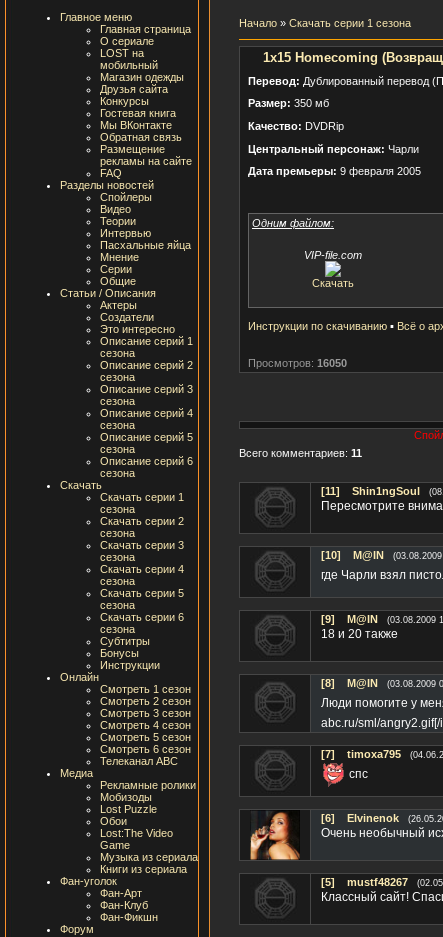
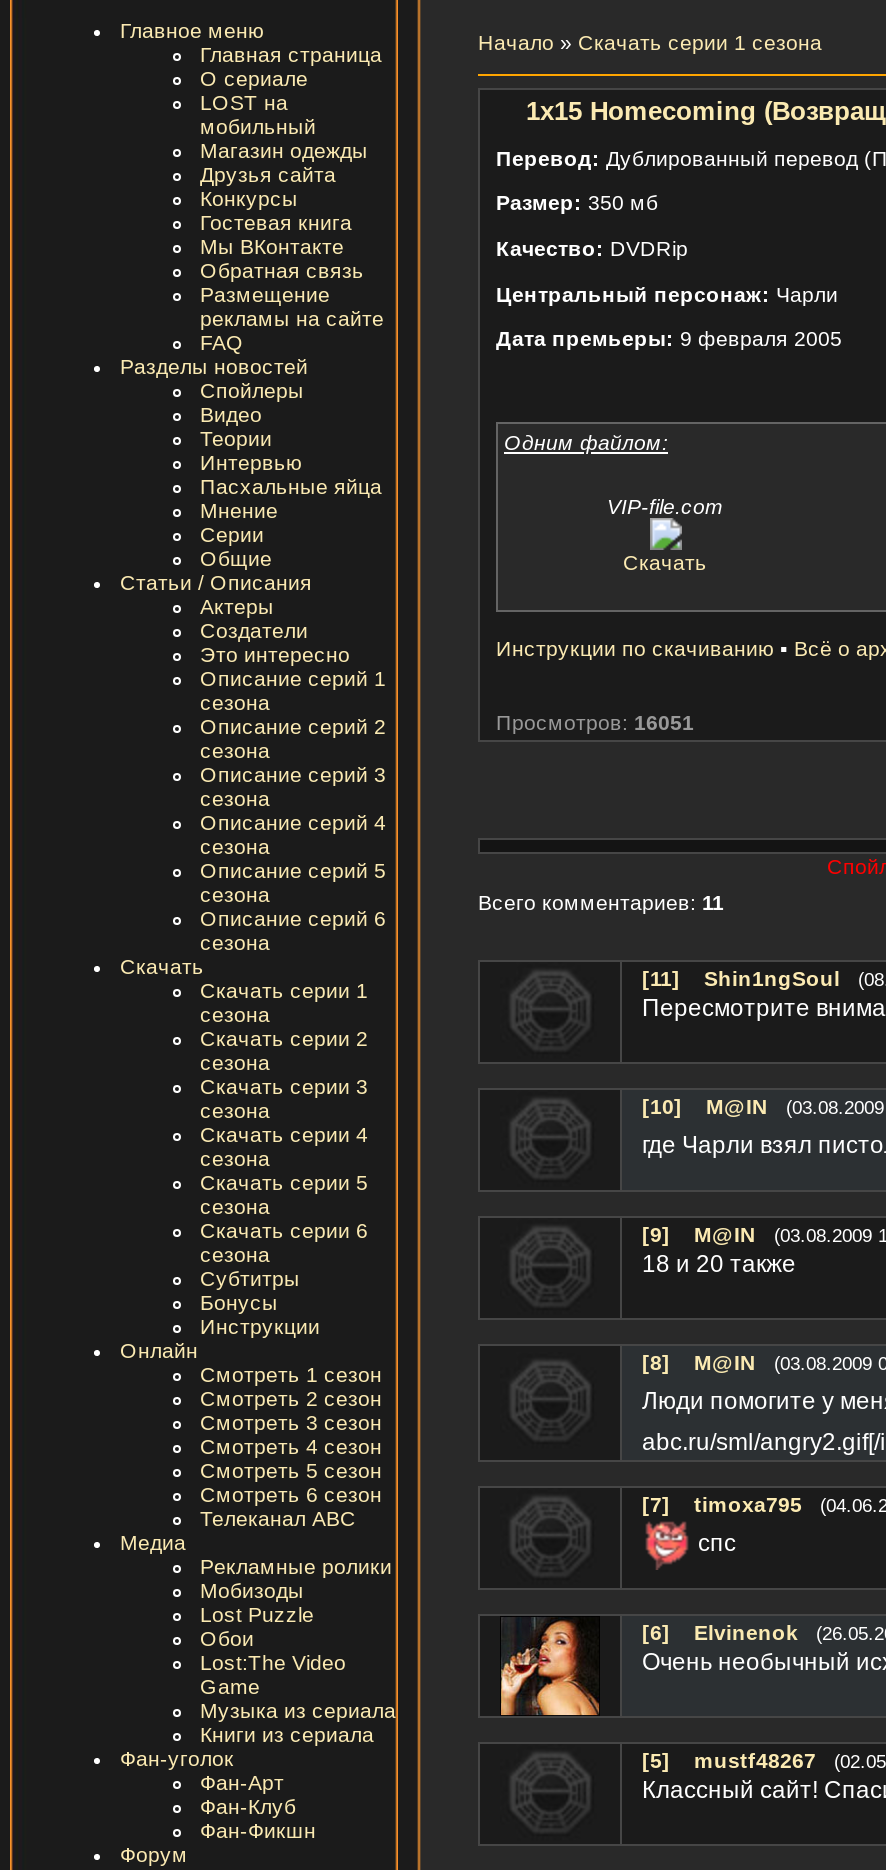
[248,357,347,369] Просмотров: 16050 -> [496,710,694,734] Просмотров: 16051

